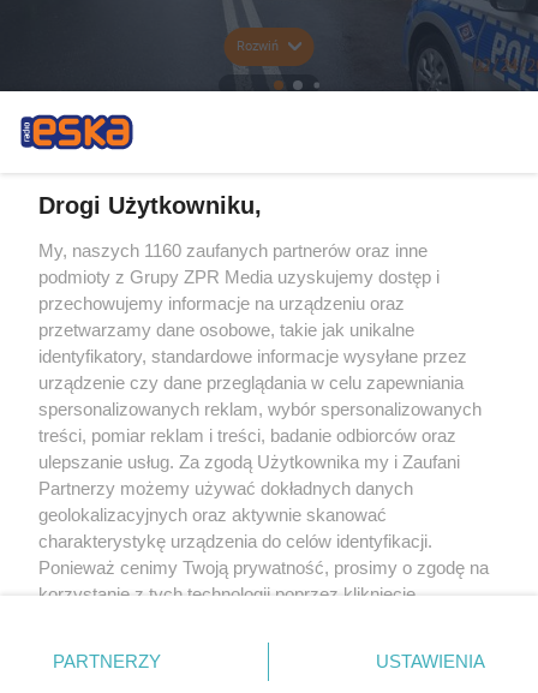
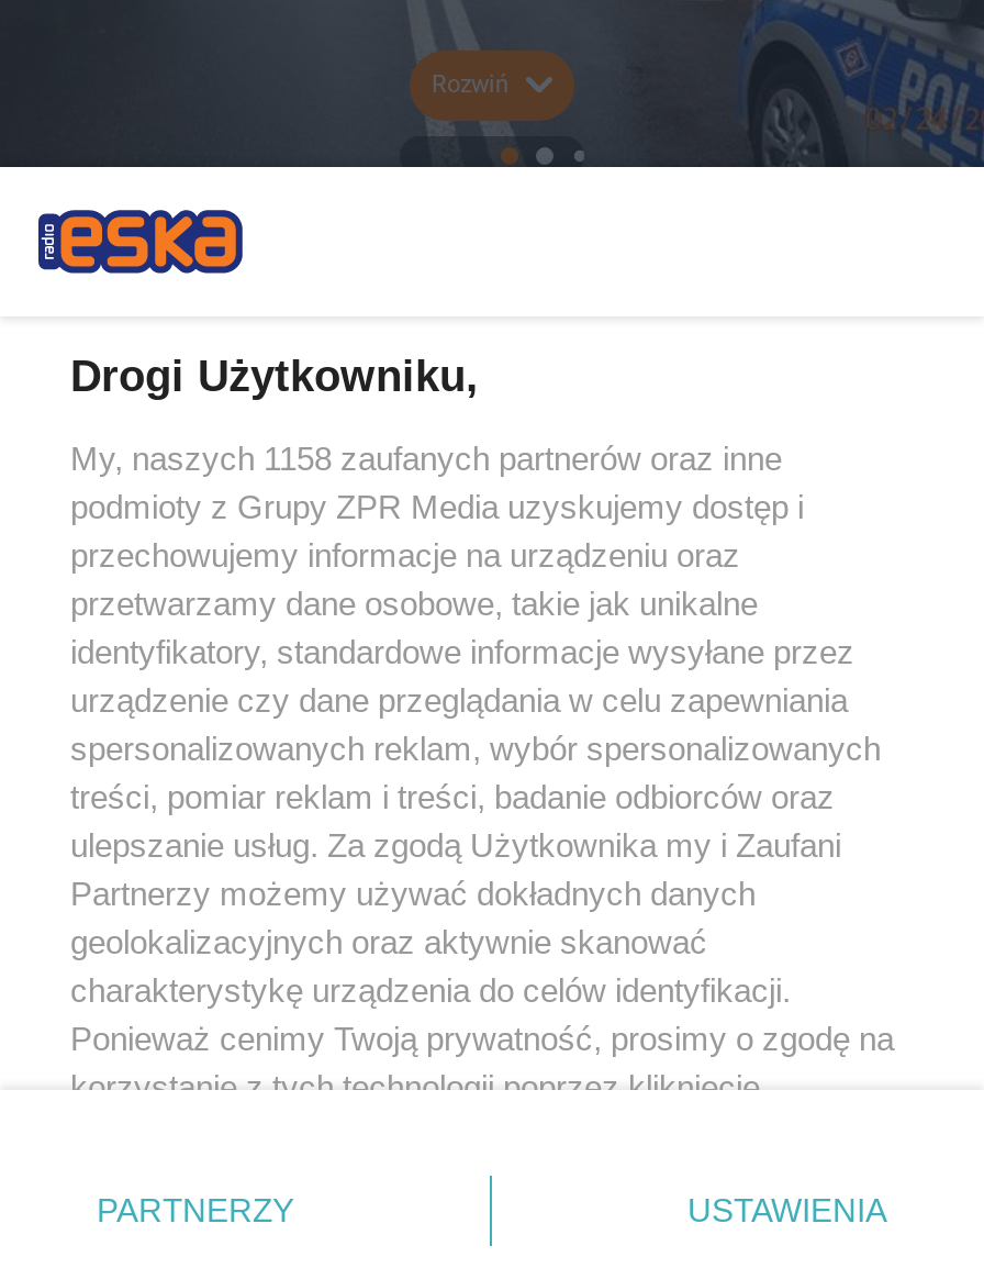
[38,240,428,261] My, naszych 1160 zaufanych partnerów oraz inne -> [70,440,782,477] My, naszych 1158 zaufanych partnerów oraz inne

